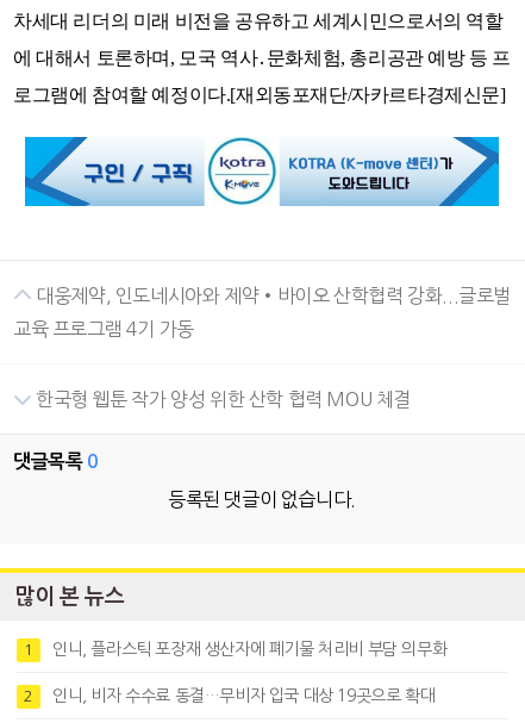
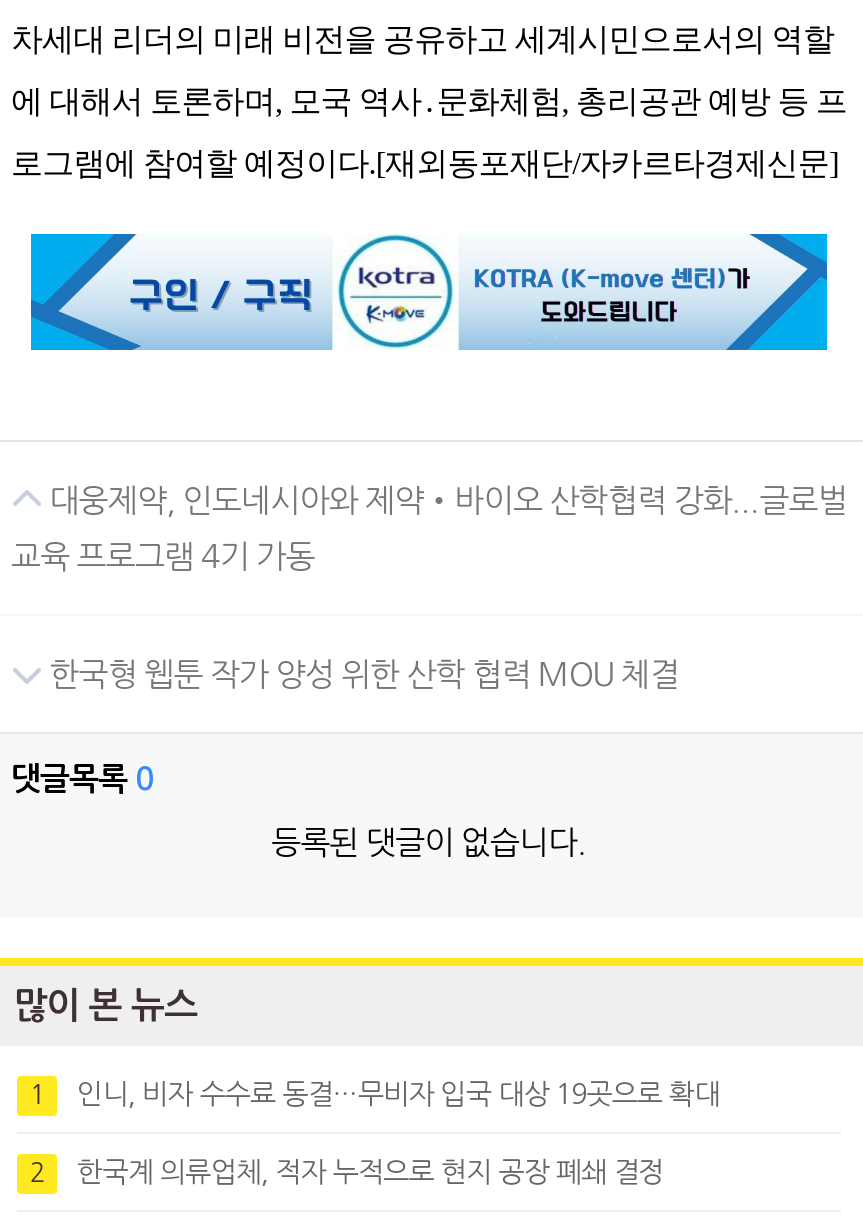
[52,641,447,658] 인니, 플라스틱 포장재 생산자에 폐기물 처리비 부담 의무화 -> none
none -> [77,1159,664,1187] 한국계 의류업체, 적자 누적으로 현지 공장 폐쇄 결정
moved [52,688,435,704] -> [77,1081,719,1109]: 인니, 비자 수수료 동결…무비자 입국 대상 19곳으로 확대

